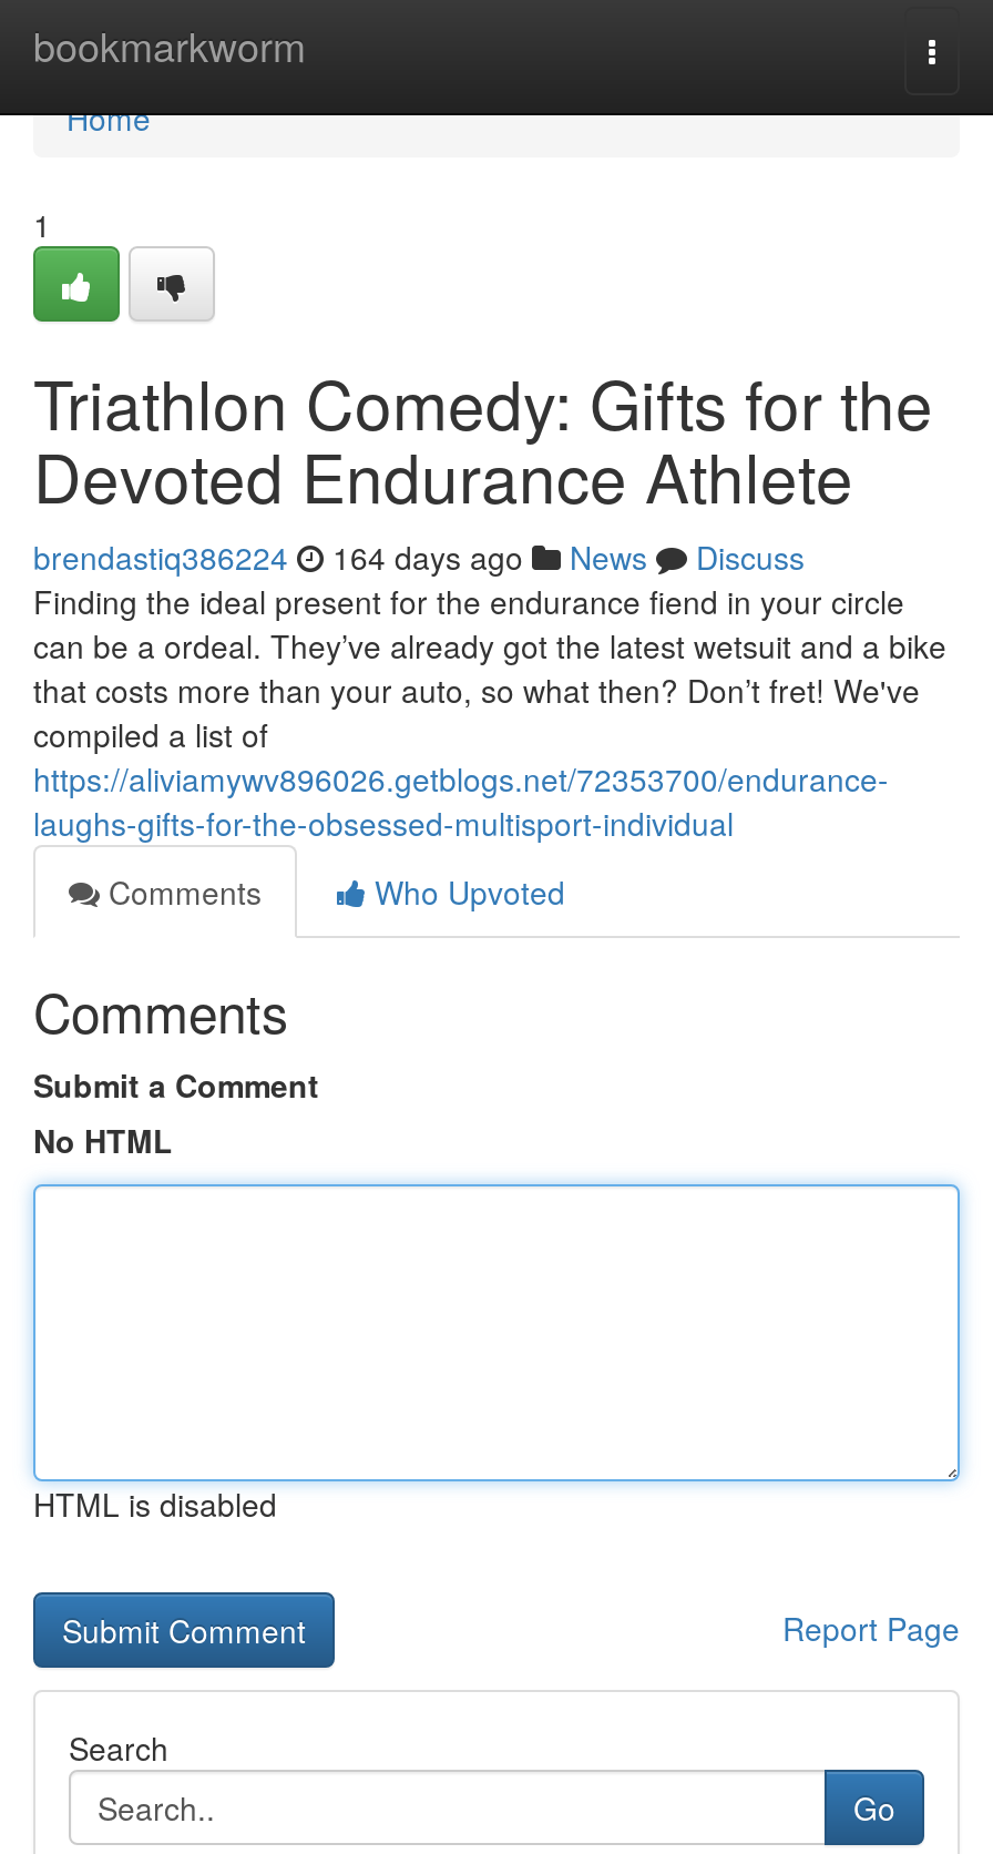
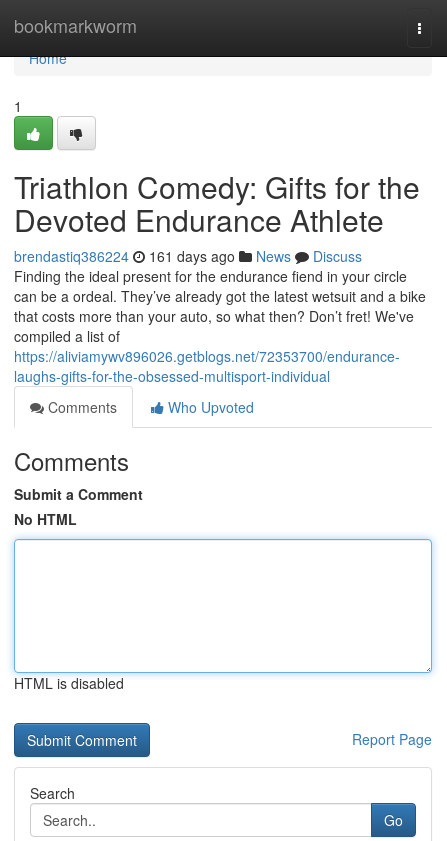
[33,534,805,579] brendastiq386224 164 days ago News Discuss -> [14,246,362,266] brendastiq386224 161 days ago News Discuss

